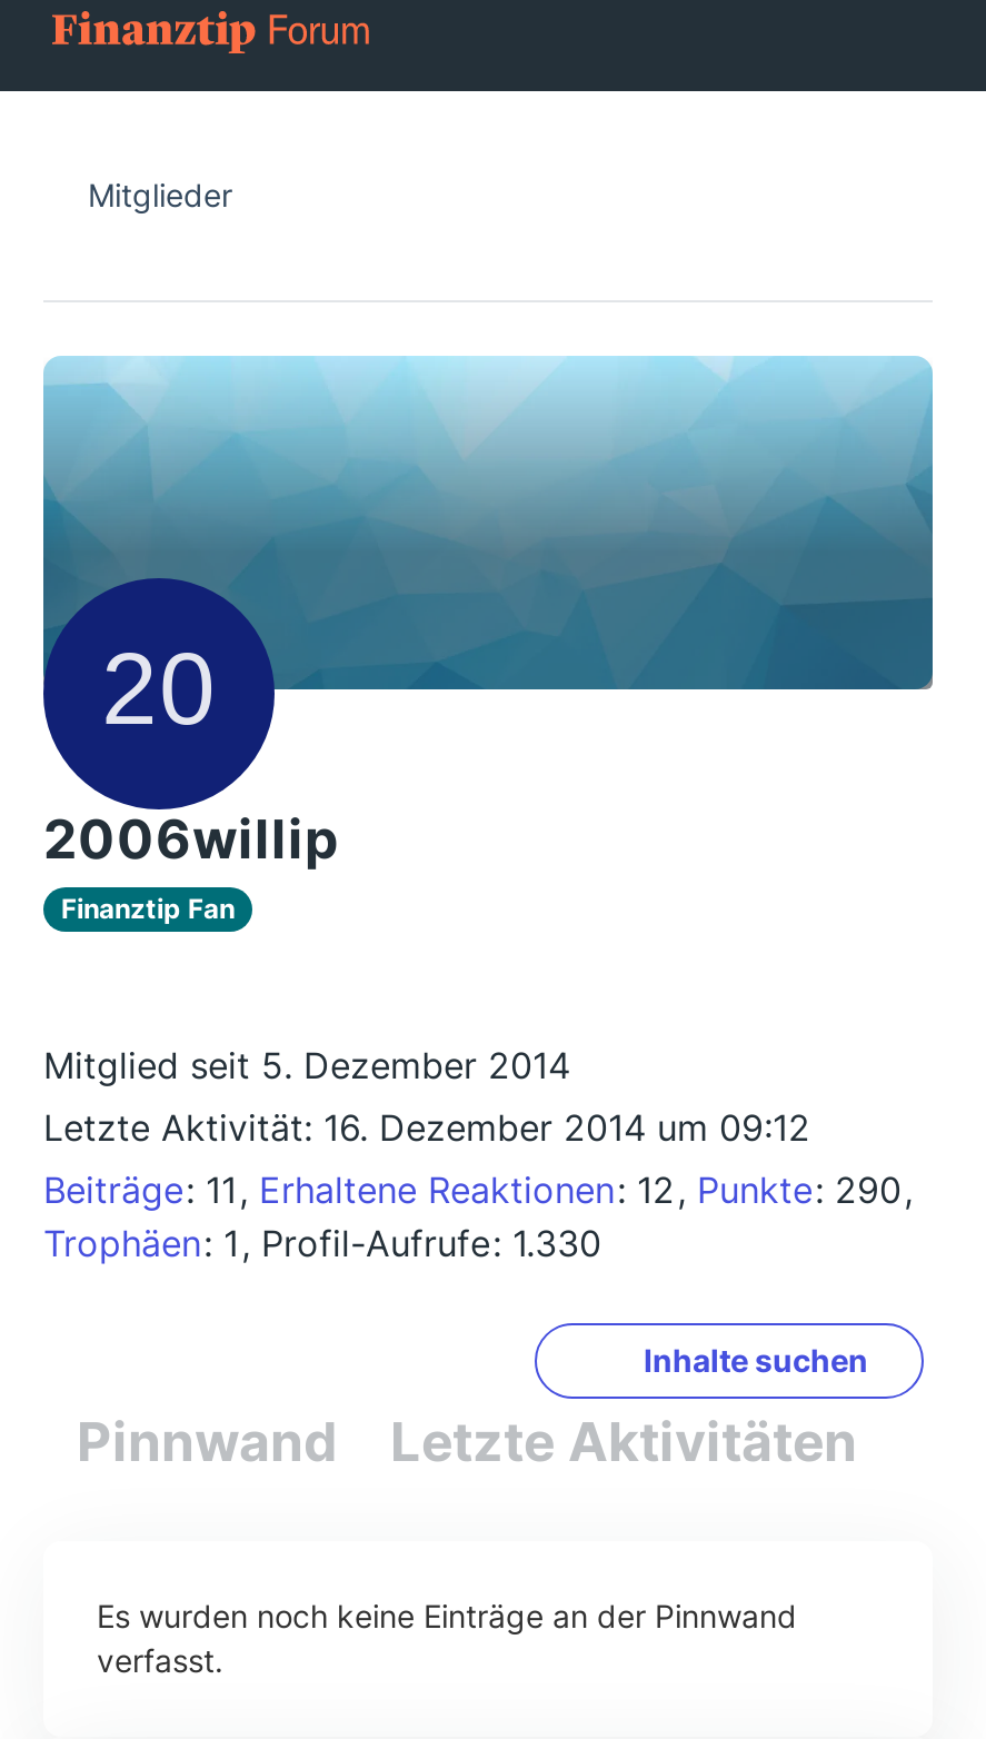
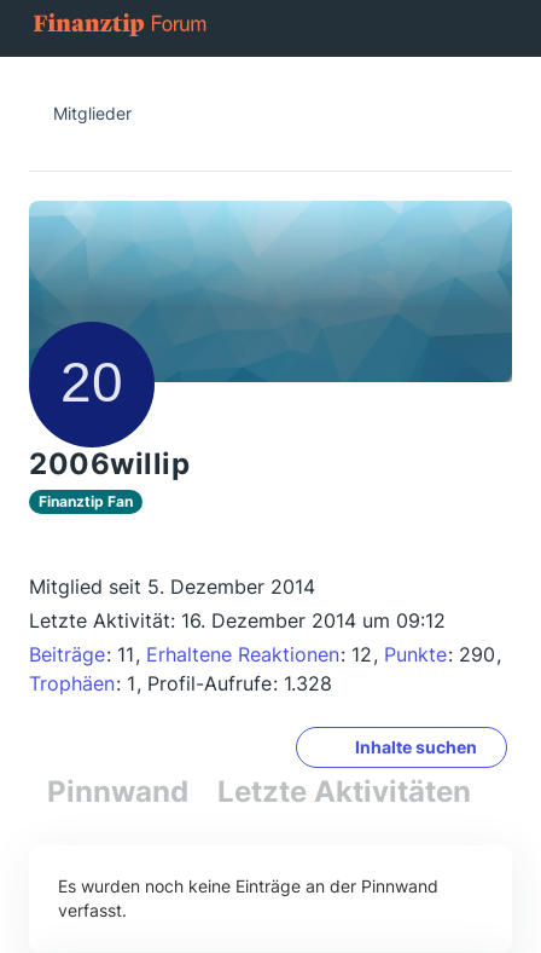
[43,1222,601,1266] Trophäen 1 Profil-Aufrufe 1.330 -> [29,672,332,696] Trophäen 1 Profil-Aufrufe 1.328

